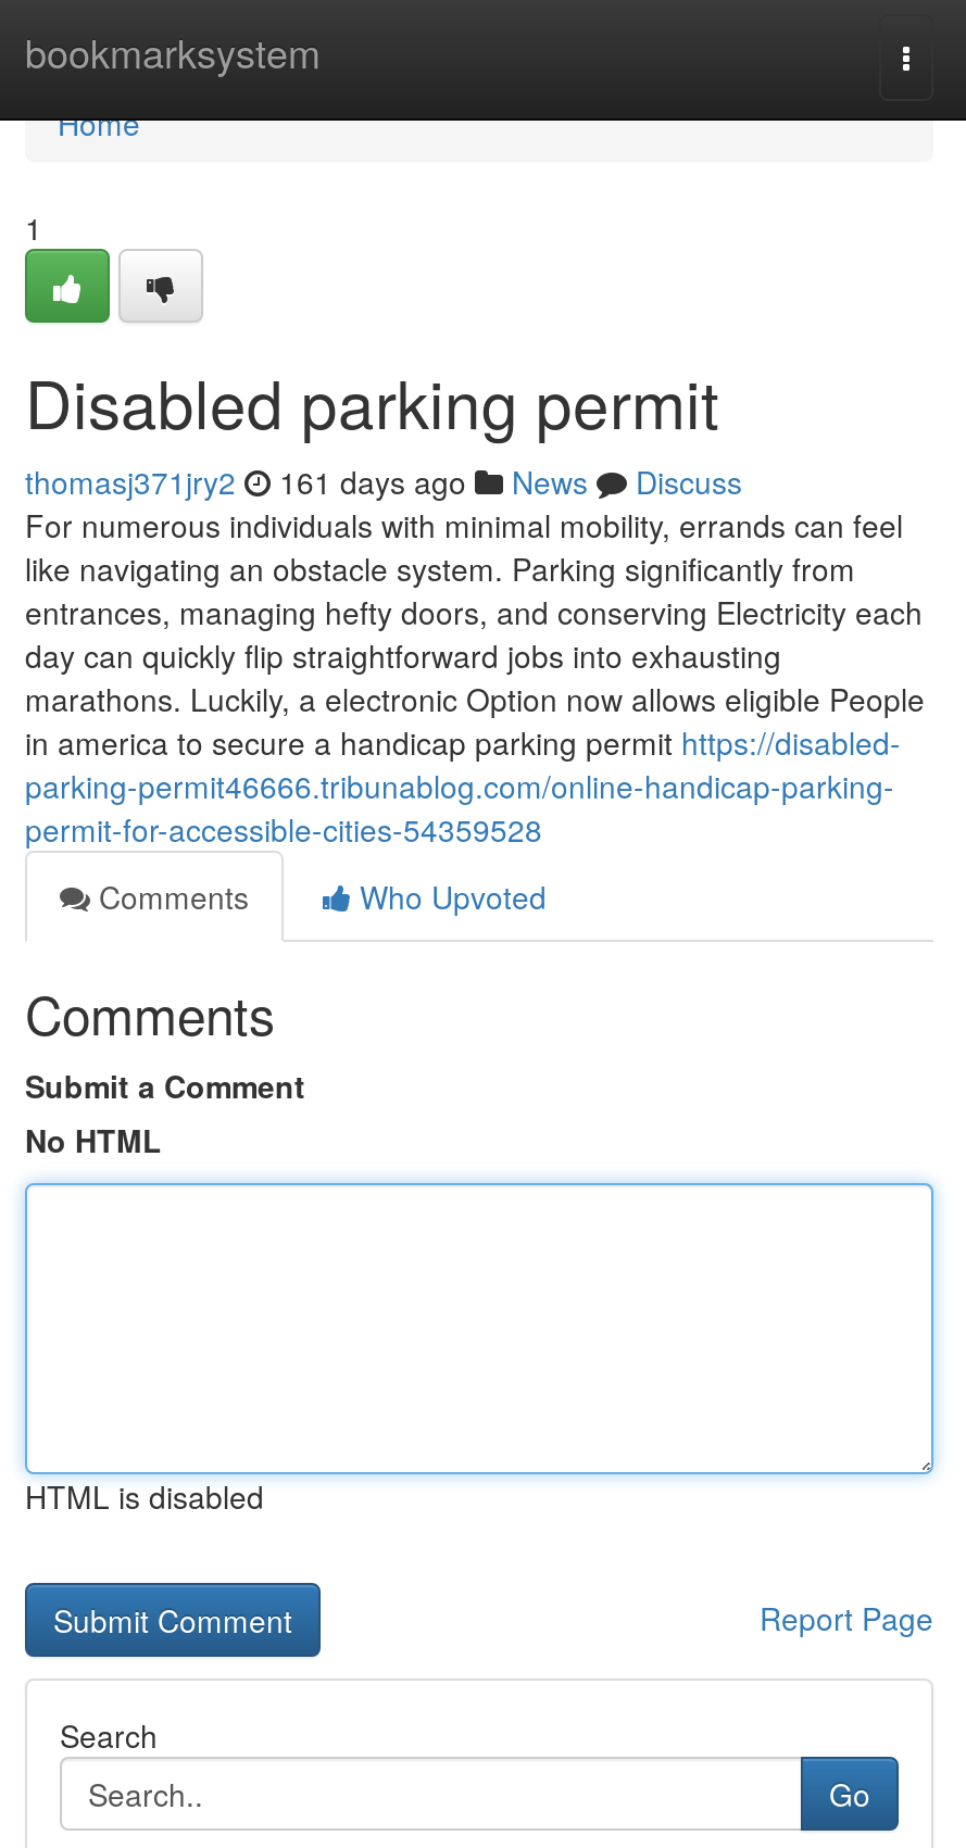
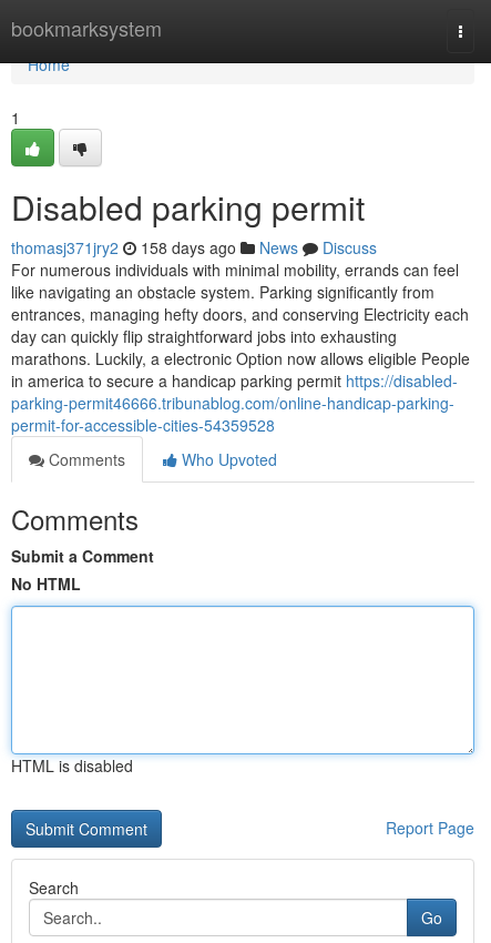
[25,460,742,503] thomasj371jry2 161 days ago News Discuss -> [11,236,377,258] thomasj371jry2 158 days ago News Discuss

